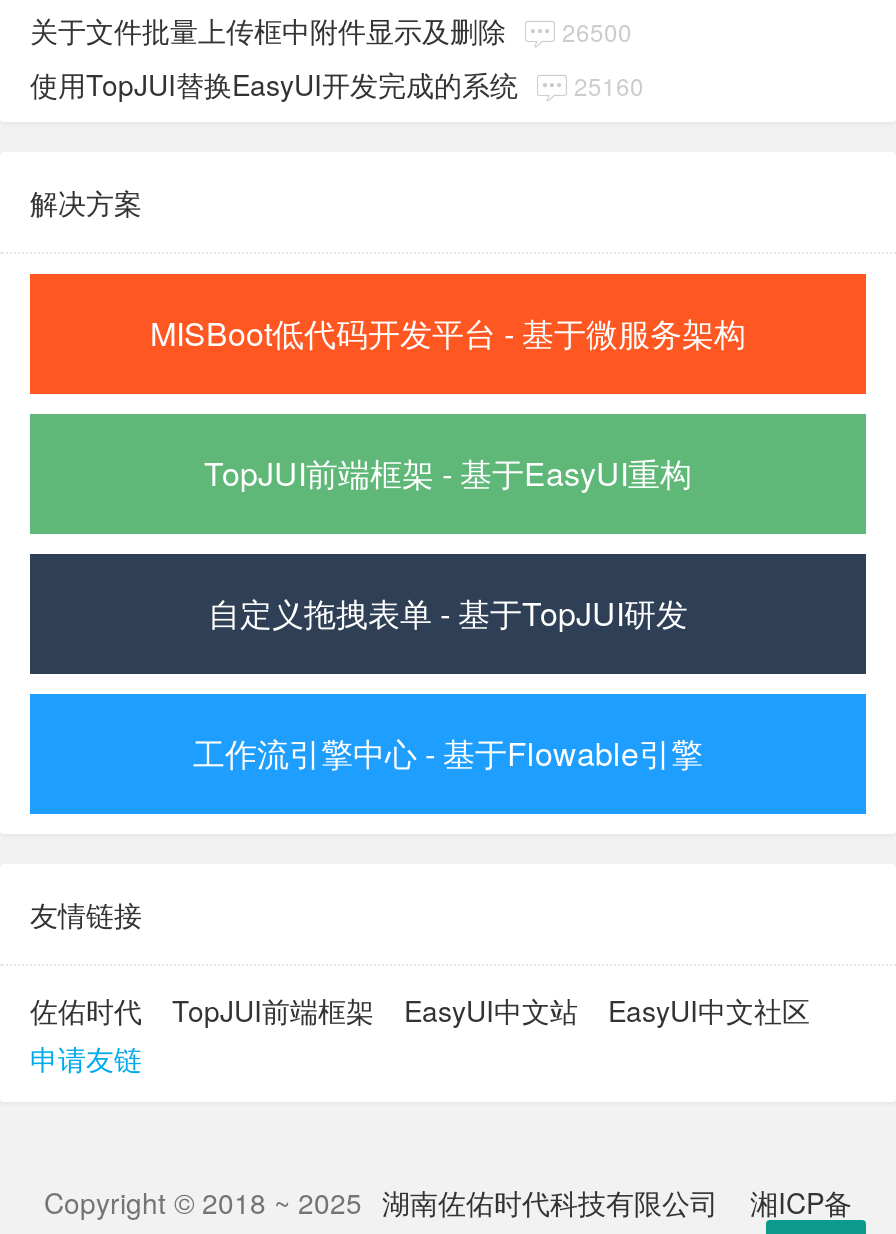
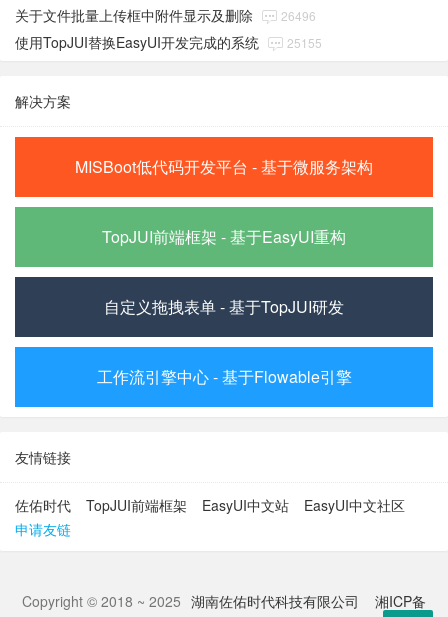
[30,10,632,50] 关于文件批量上传框中附件显示及删除 26500 -> [15,5,316,25] 关于文件批量上传框中附件显示及删除 26496
[30,64,644,104] 使用TopJUI替换EasyUI开发完成的系统 25160 -> [15,32,322,52] 使用TopJUI替换EasyUI开发完成的系统 25155

